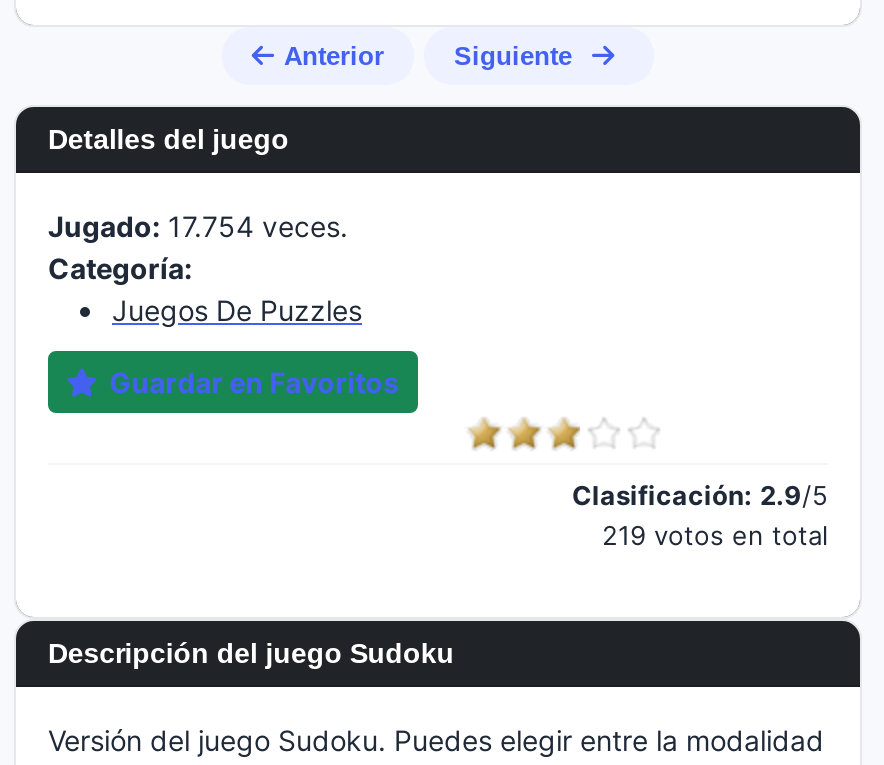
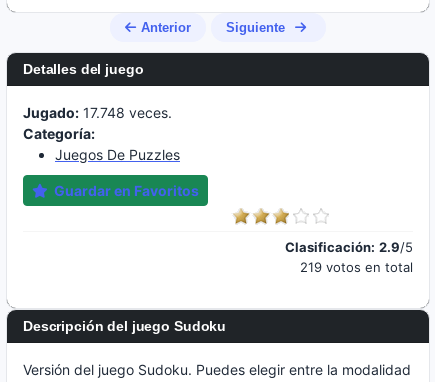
[48,209,348,243] Jugado: 17.754 veces. -> [23,104,172,121] Jugado: 17.748 veces.

